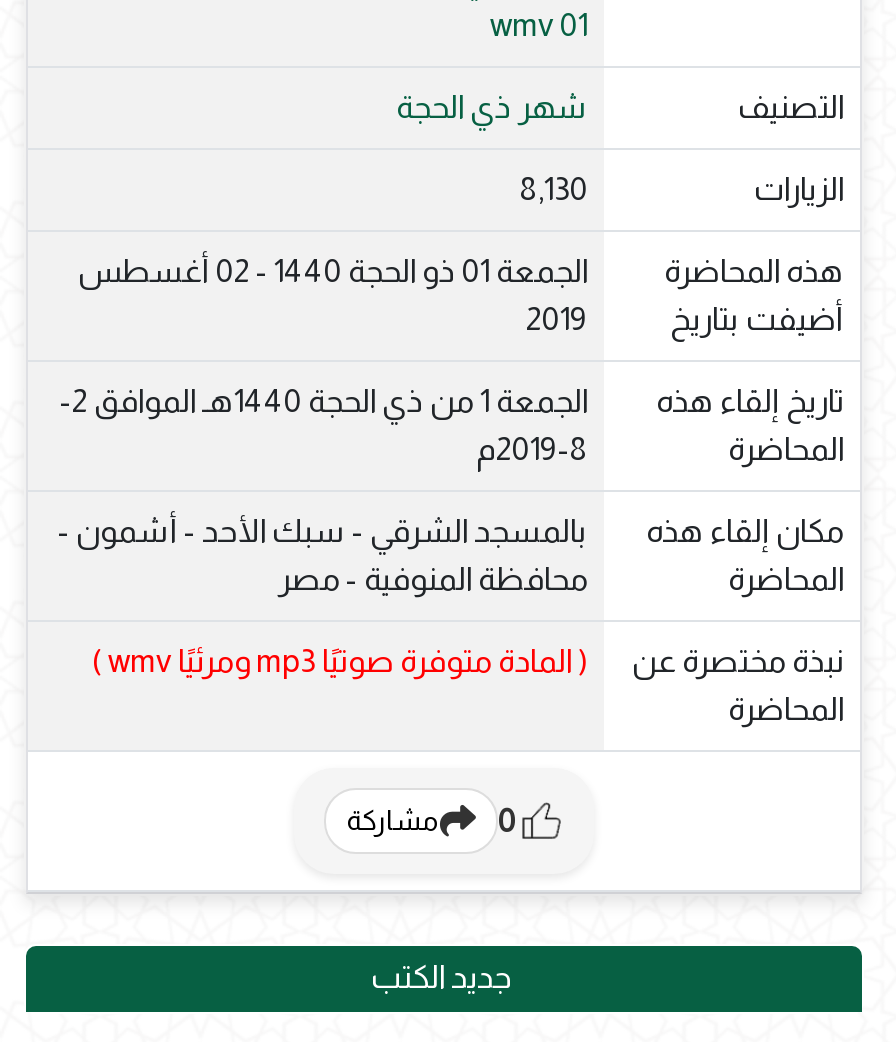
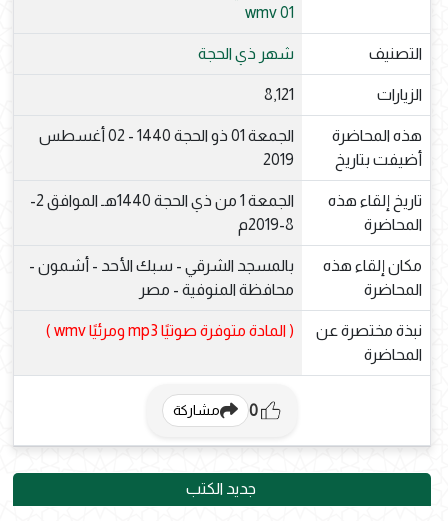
[520,172,588,206] 8,130 -> [264,86,294,103] 8,121

